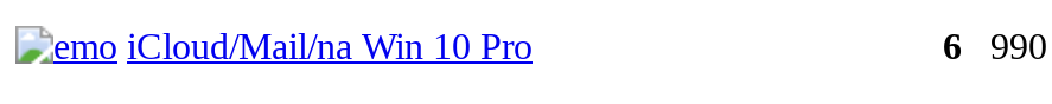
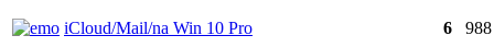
[943,26,1047,66] 6 990 -> [443,18,492,37] 6 988

